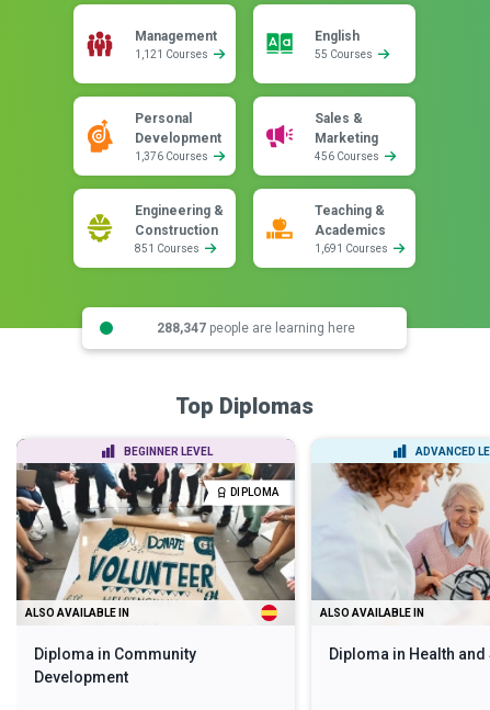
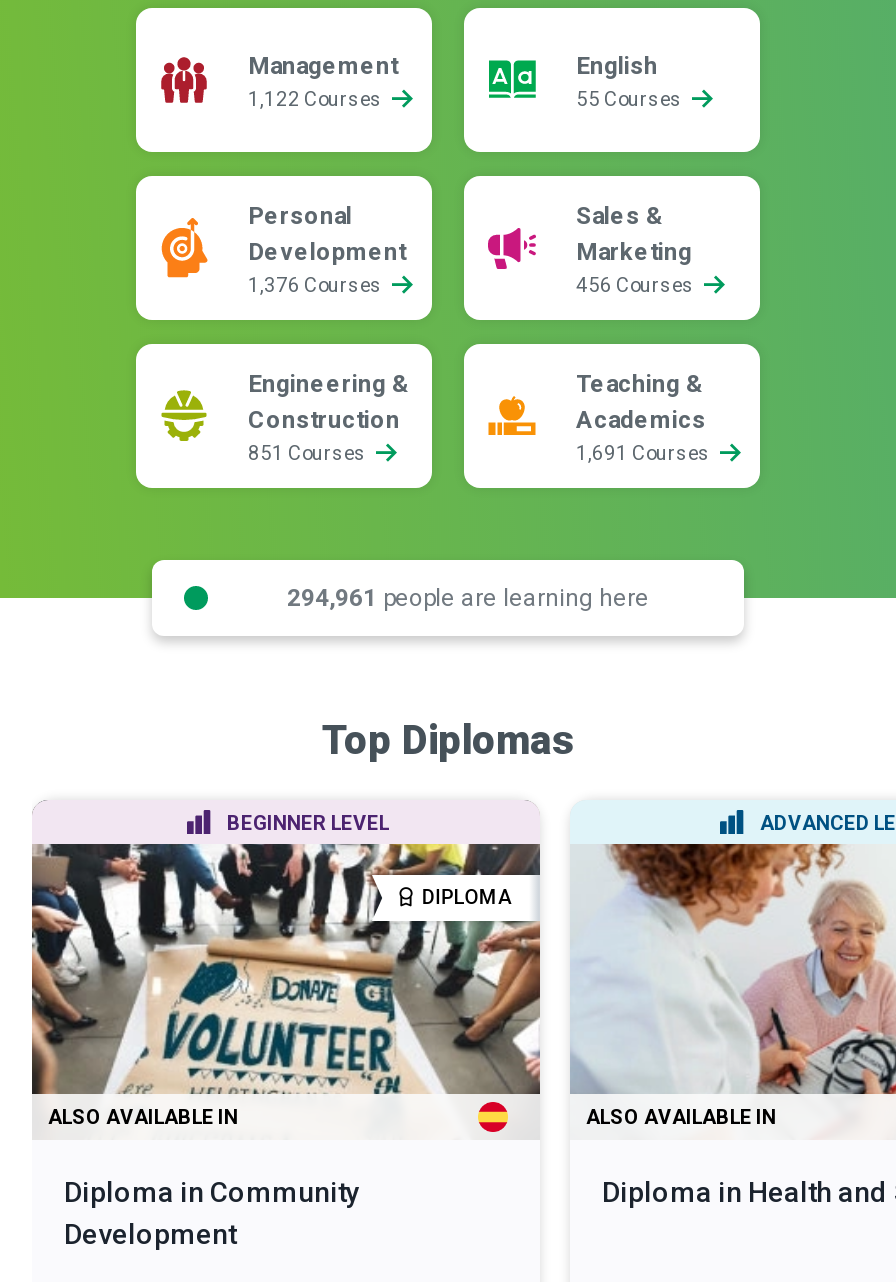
[135,48,210,60] 1,121 Courses -> [248,88,386,110] 1,122 Courses
[156,320,355,335] 288,347 people are learning here -> [287,583,649,611] 294,961 people are learning here

